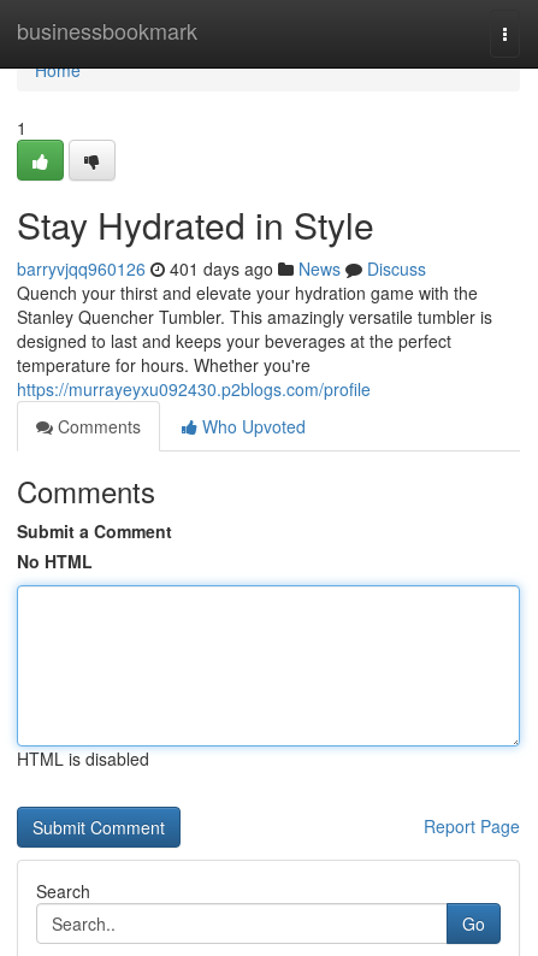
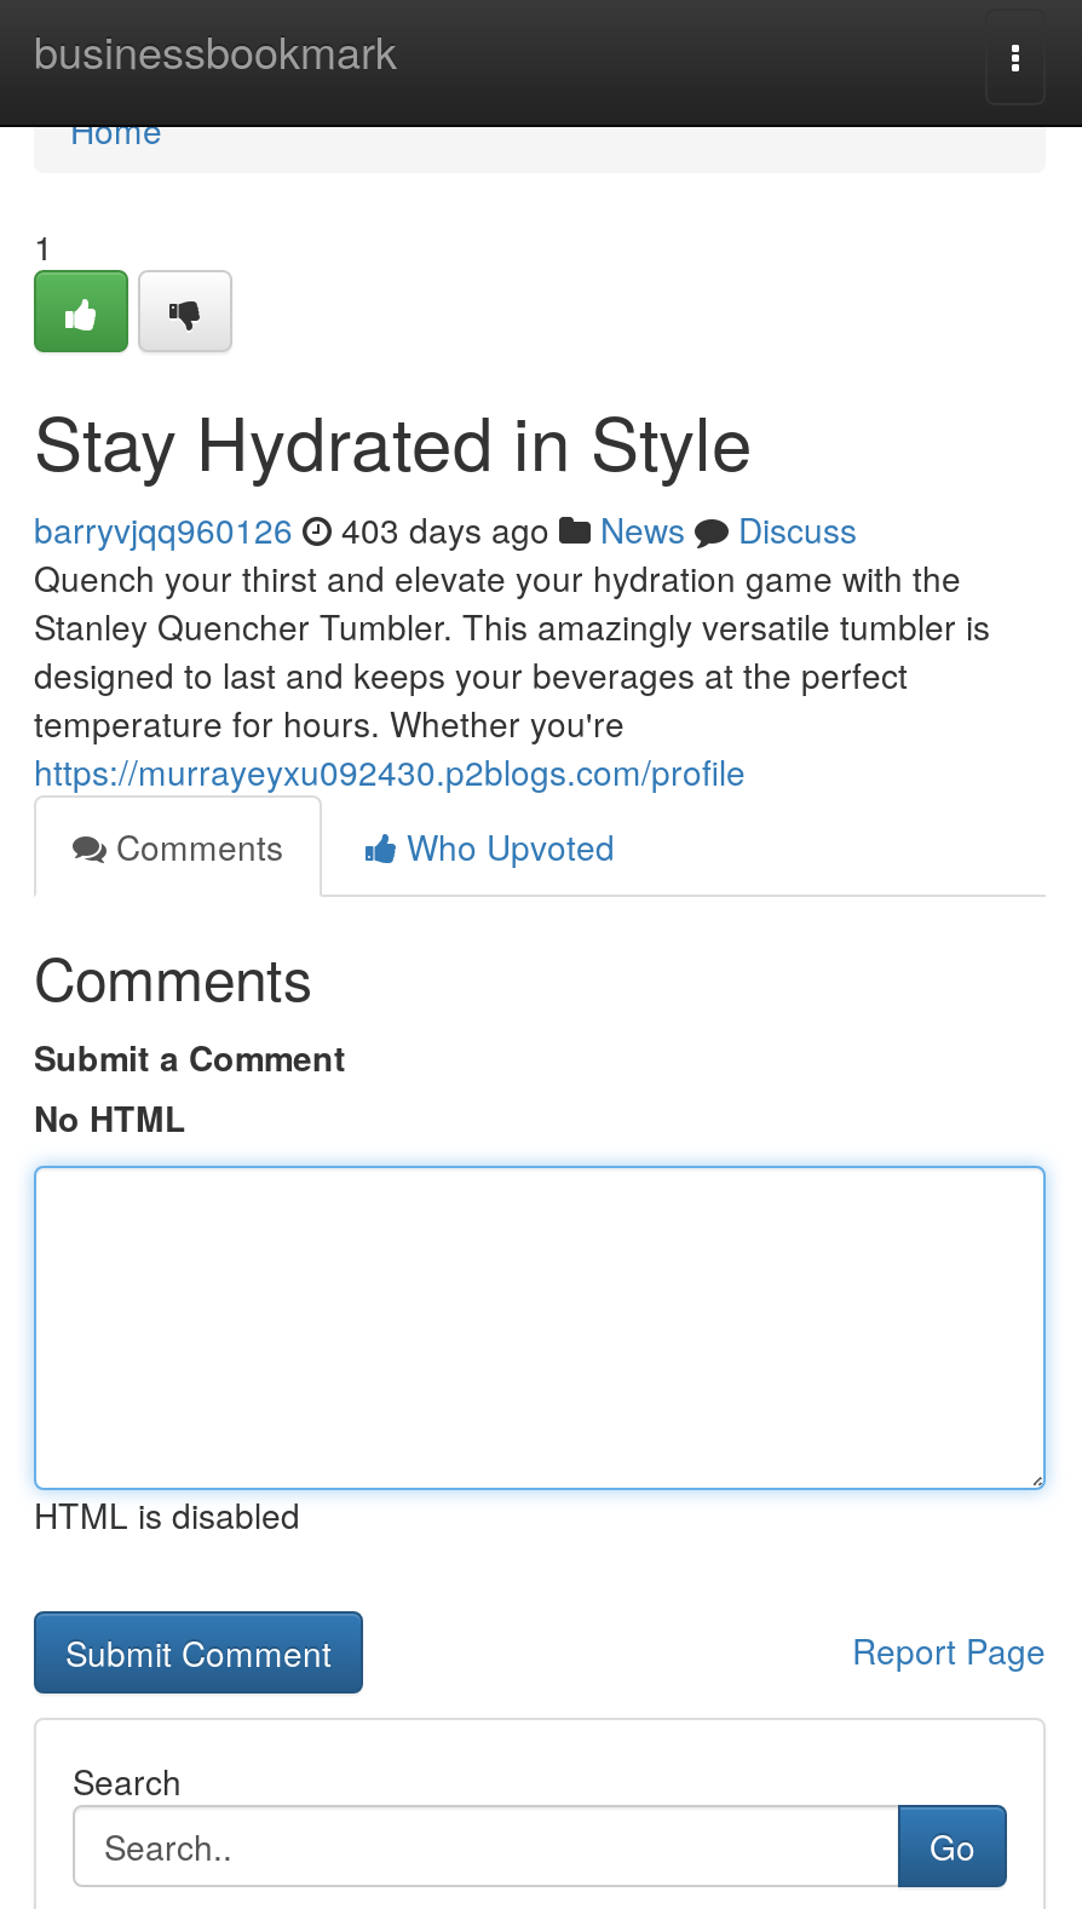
[17,256,426,281] barryvjqq960126 401 days ago News Discuss -> [34,505,857,553] barryvjqq960126 403 days ago News Discuss

